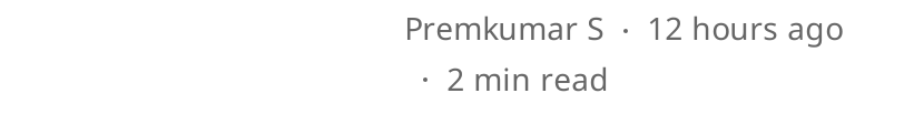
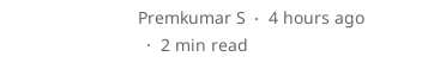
[404,13,843,51] Premkumar S 12 hours ago -> [137,10,364,30] Premkumar S 4 hours ago

